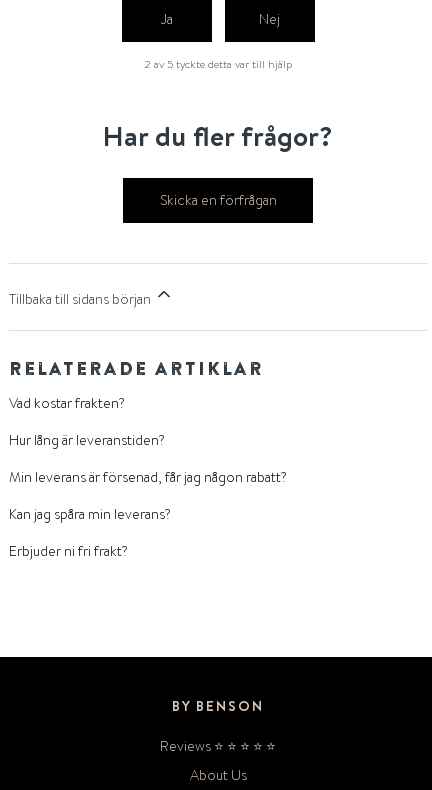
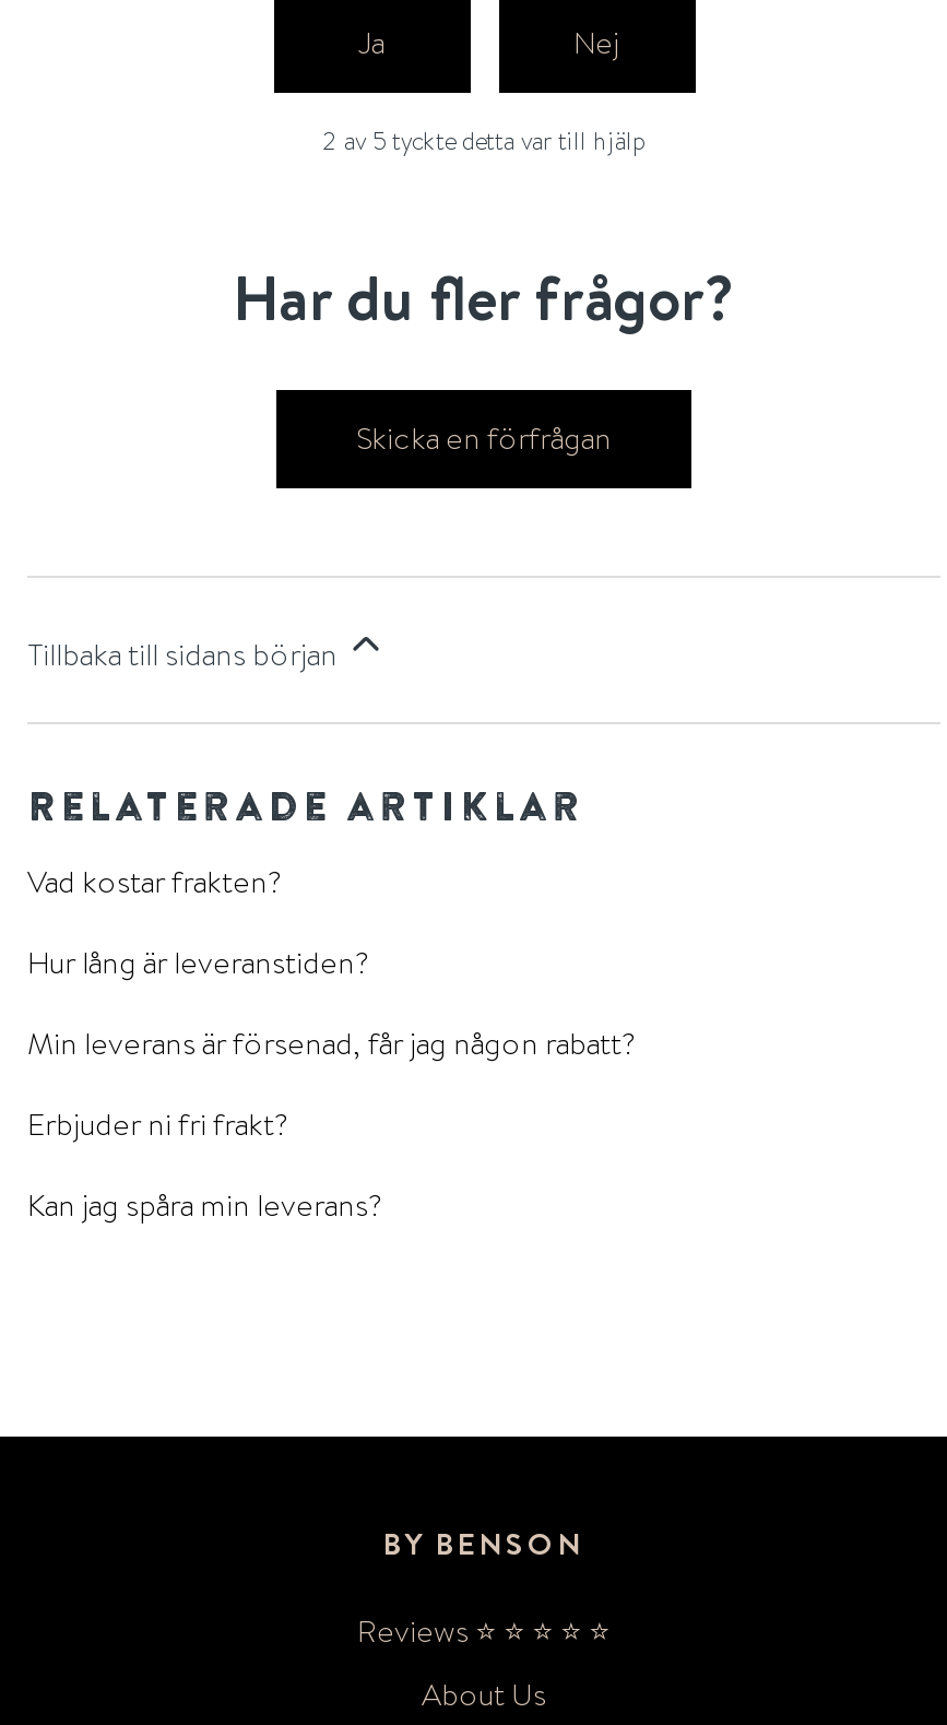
moved [9,504,171,524] -> [27,1183,381,1227]: Kan jag spåra min leverans?
moved [9,541,128,561] -> [27,1102,287,1146]: Erbjuder ni fri frakt?

